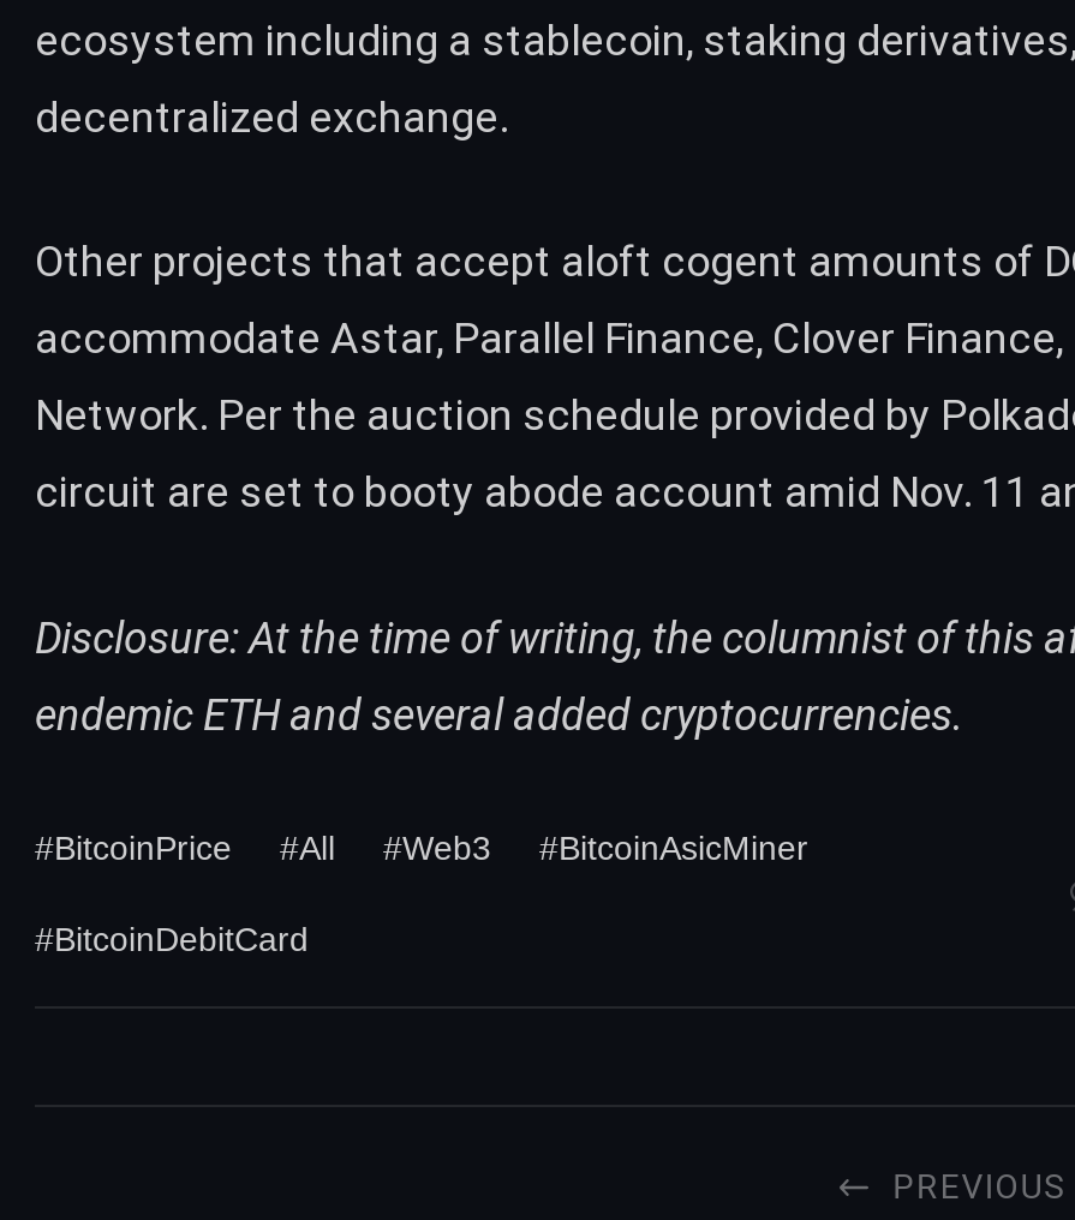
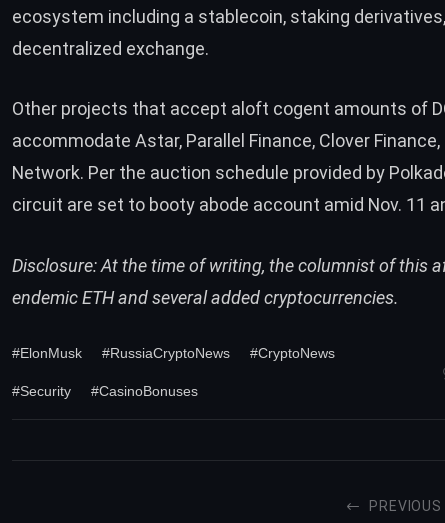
[35,829,808,867] #BitcoinPrice | #All | #Web3 | #BitcoinAsicMiner -> [12,345,335,361] #ElonMusk | #RussiaCryptoNews | #CryptoNews
[35,920,309,958] #BitcoinDebitCard -> [12,383,198,399] #Security | #CasinoBonuses

